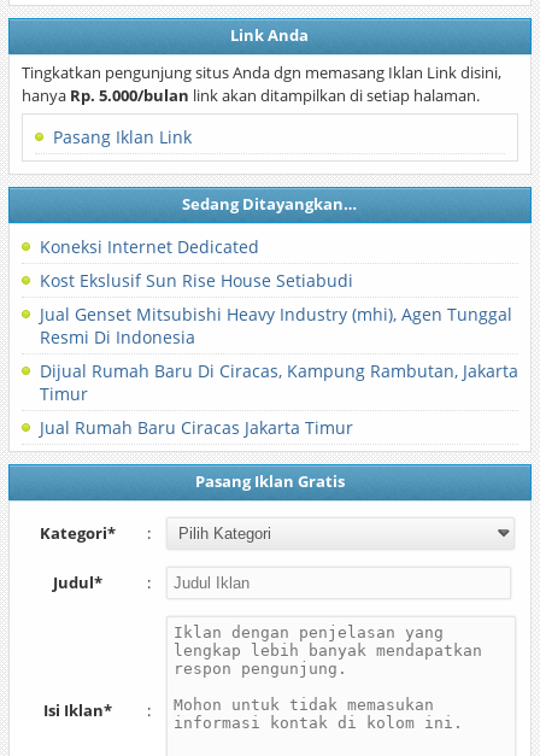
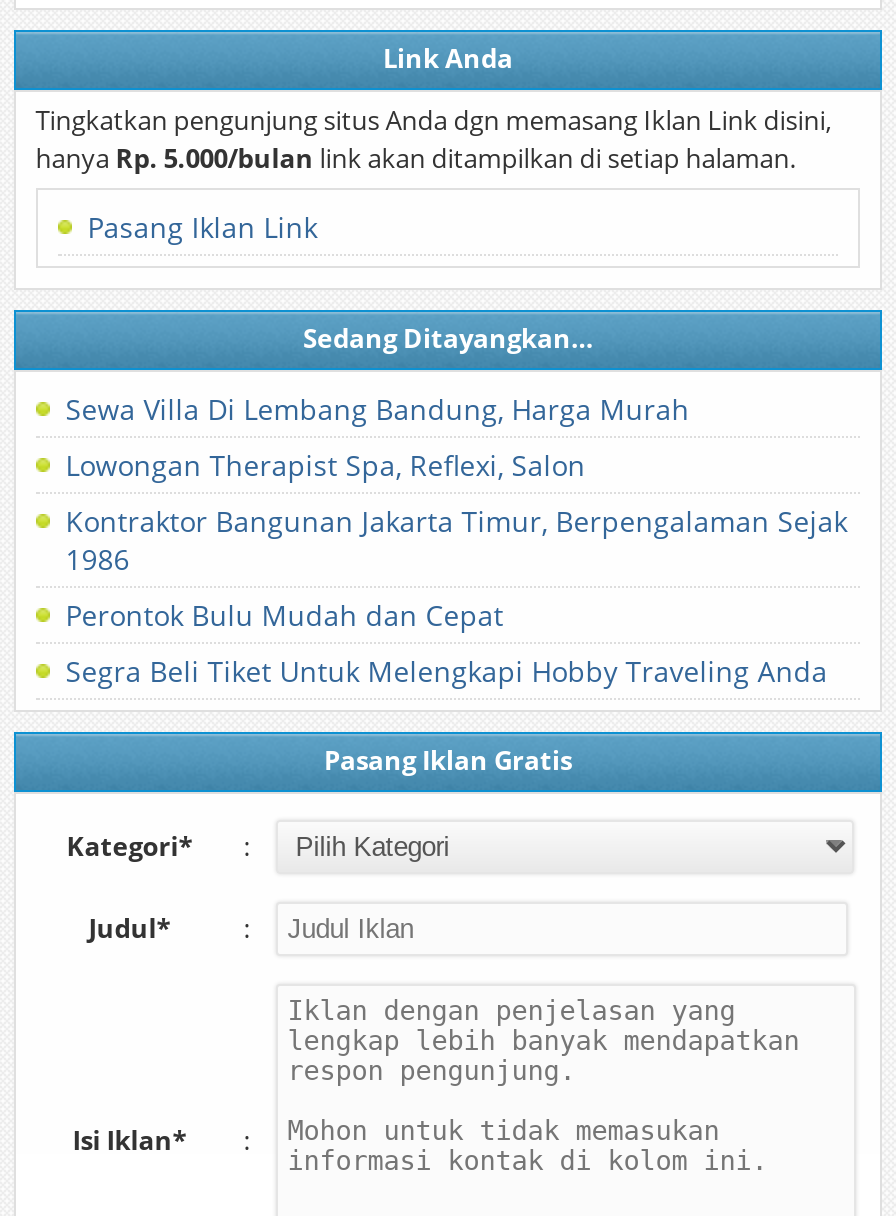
[39,235,259,258] Koneksi Internet Dedicated -> [65,390,689,428] Sewa Villa Di Lembang Bandung, Harga Murah
[39,269,353,292] Kost Ekslusif Sun Rise House Setiabudi -> [65,446,585,484] Lowongan Therapist Spa, Reflexi, Salon
[39,303,512,348] Jual Genset Mitsubishi Heavy Industry (mhi), Agen Tunggal | Resmi Di Indonesia -> [65,502,847,578] Kontraktor Bangunan Jakarta Timur, Berpengalaman Sejak | 1986
[39,359,518,405] Dijual Rumah Baru Di Ciracas, Kampung Rambutan, Jakarta | Timur -> [65,596,503,634] Perontok Bulu Mudah dan Cepat
[39,416,353,439] Jual Rumah Baru Ciracas Jakarta Timur -> [65,652,827,690] Segra Beli Tiket Untuk Melengkapi Hobby Traveling Anda

